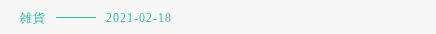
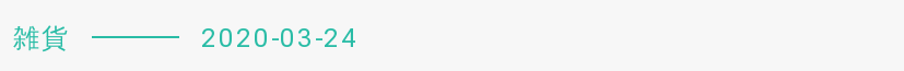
[106,11,172,25] 2021-02-18 -> [201,23,359,54] 2020-03-24

